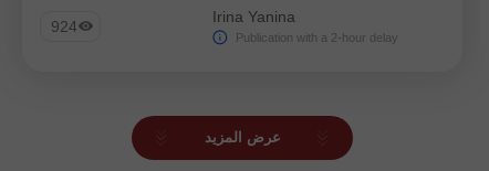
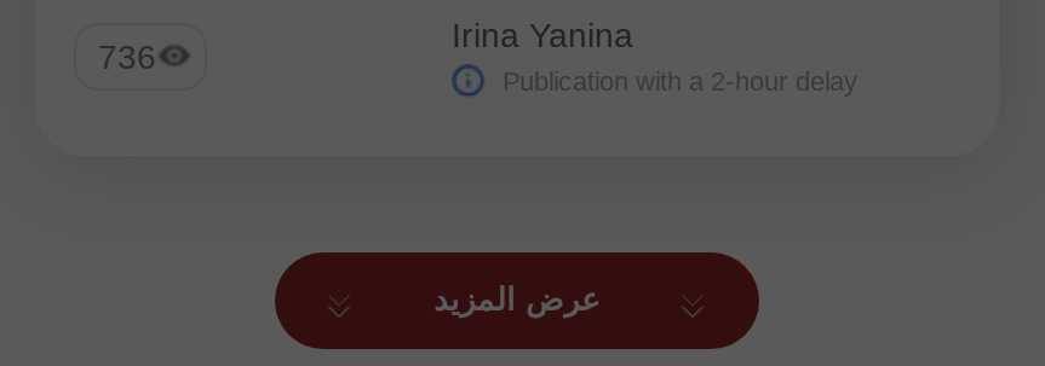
[51,18,77,35] 924 -> [98,37,156,76] 736

